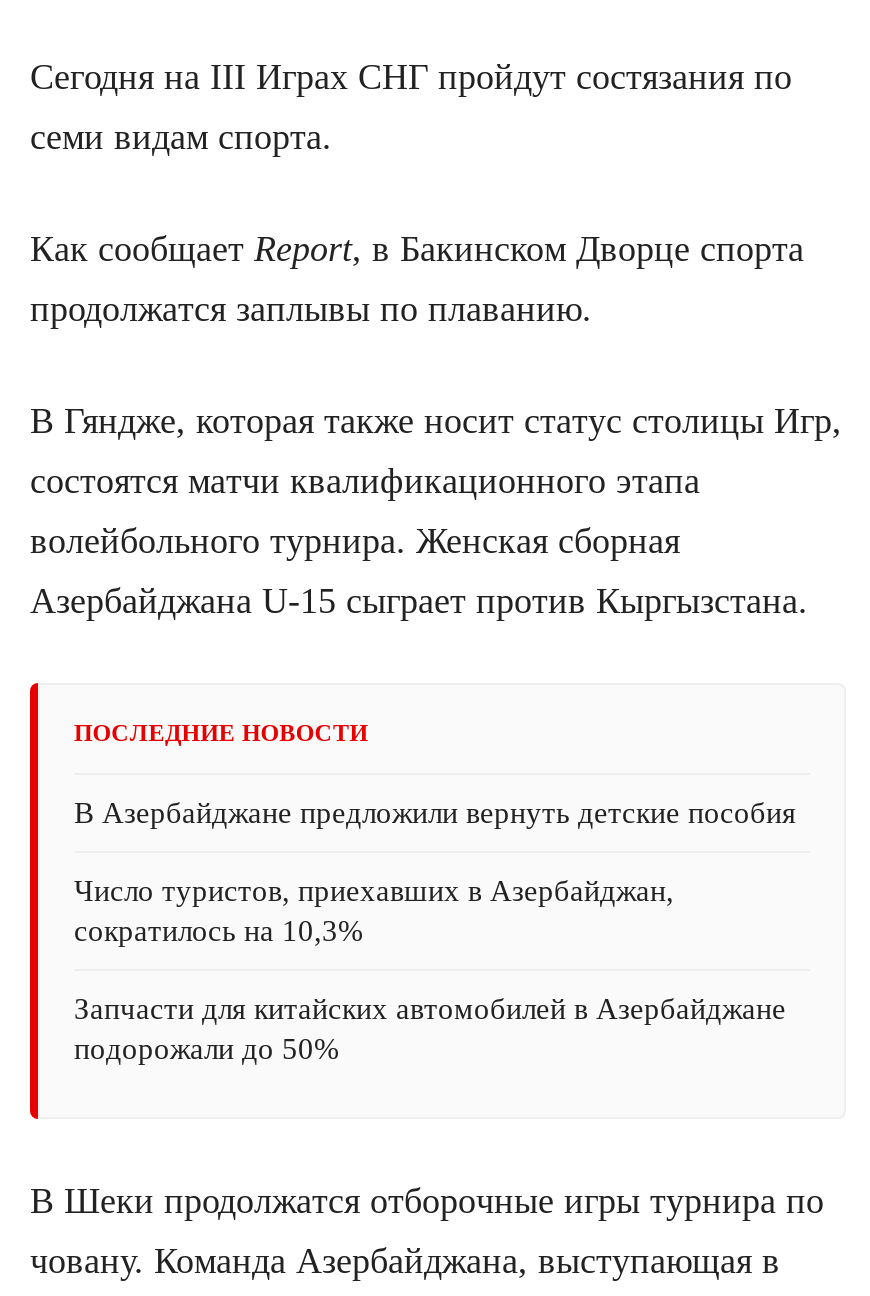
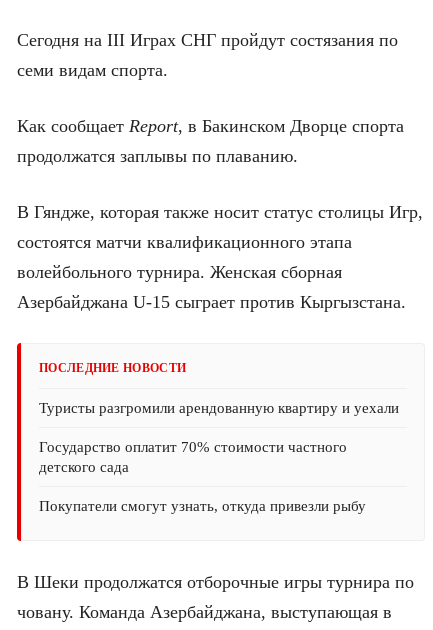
[74,797,796,829] В Азербайджане предложили вернуть детские пособия -> [39,400,399,416] Туристы разгромили арендованную квартиру и уехали
[74,875,674,947] Число туристов, приехавших в Азербайджан, | сократилось на 10,3% -> [39,439,347,475] Государство оплатит 70% стоимости частного | детского сада
[74,993,786,1065] Запчасти для китайских автомобилей в Азербайджане | подорожали до 50% -> [39,498,366,514] Покупатели смогут узнать, откуда привезли рыбу

